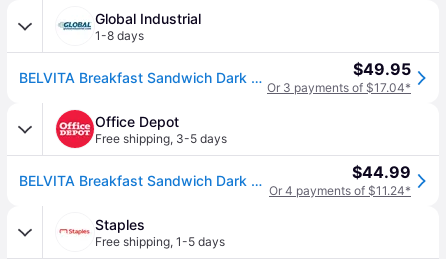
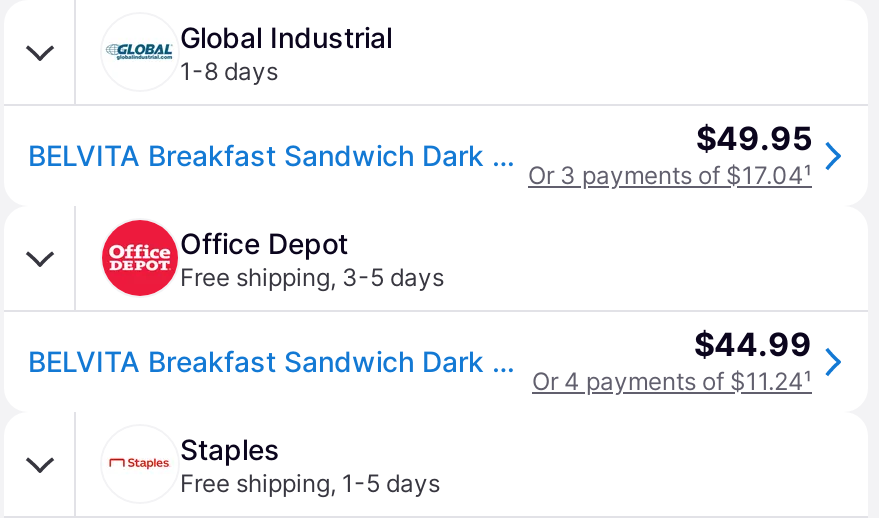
[267,80,411,95] Or 3 payments of $17.04* -> [528,160,812,190] Or 3 payments of $17.04¹
[269,183,411,198] Or 4 payments of $11.24* -> [532,366,812,396] Or 4 payments of $11.24¹

